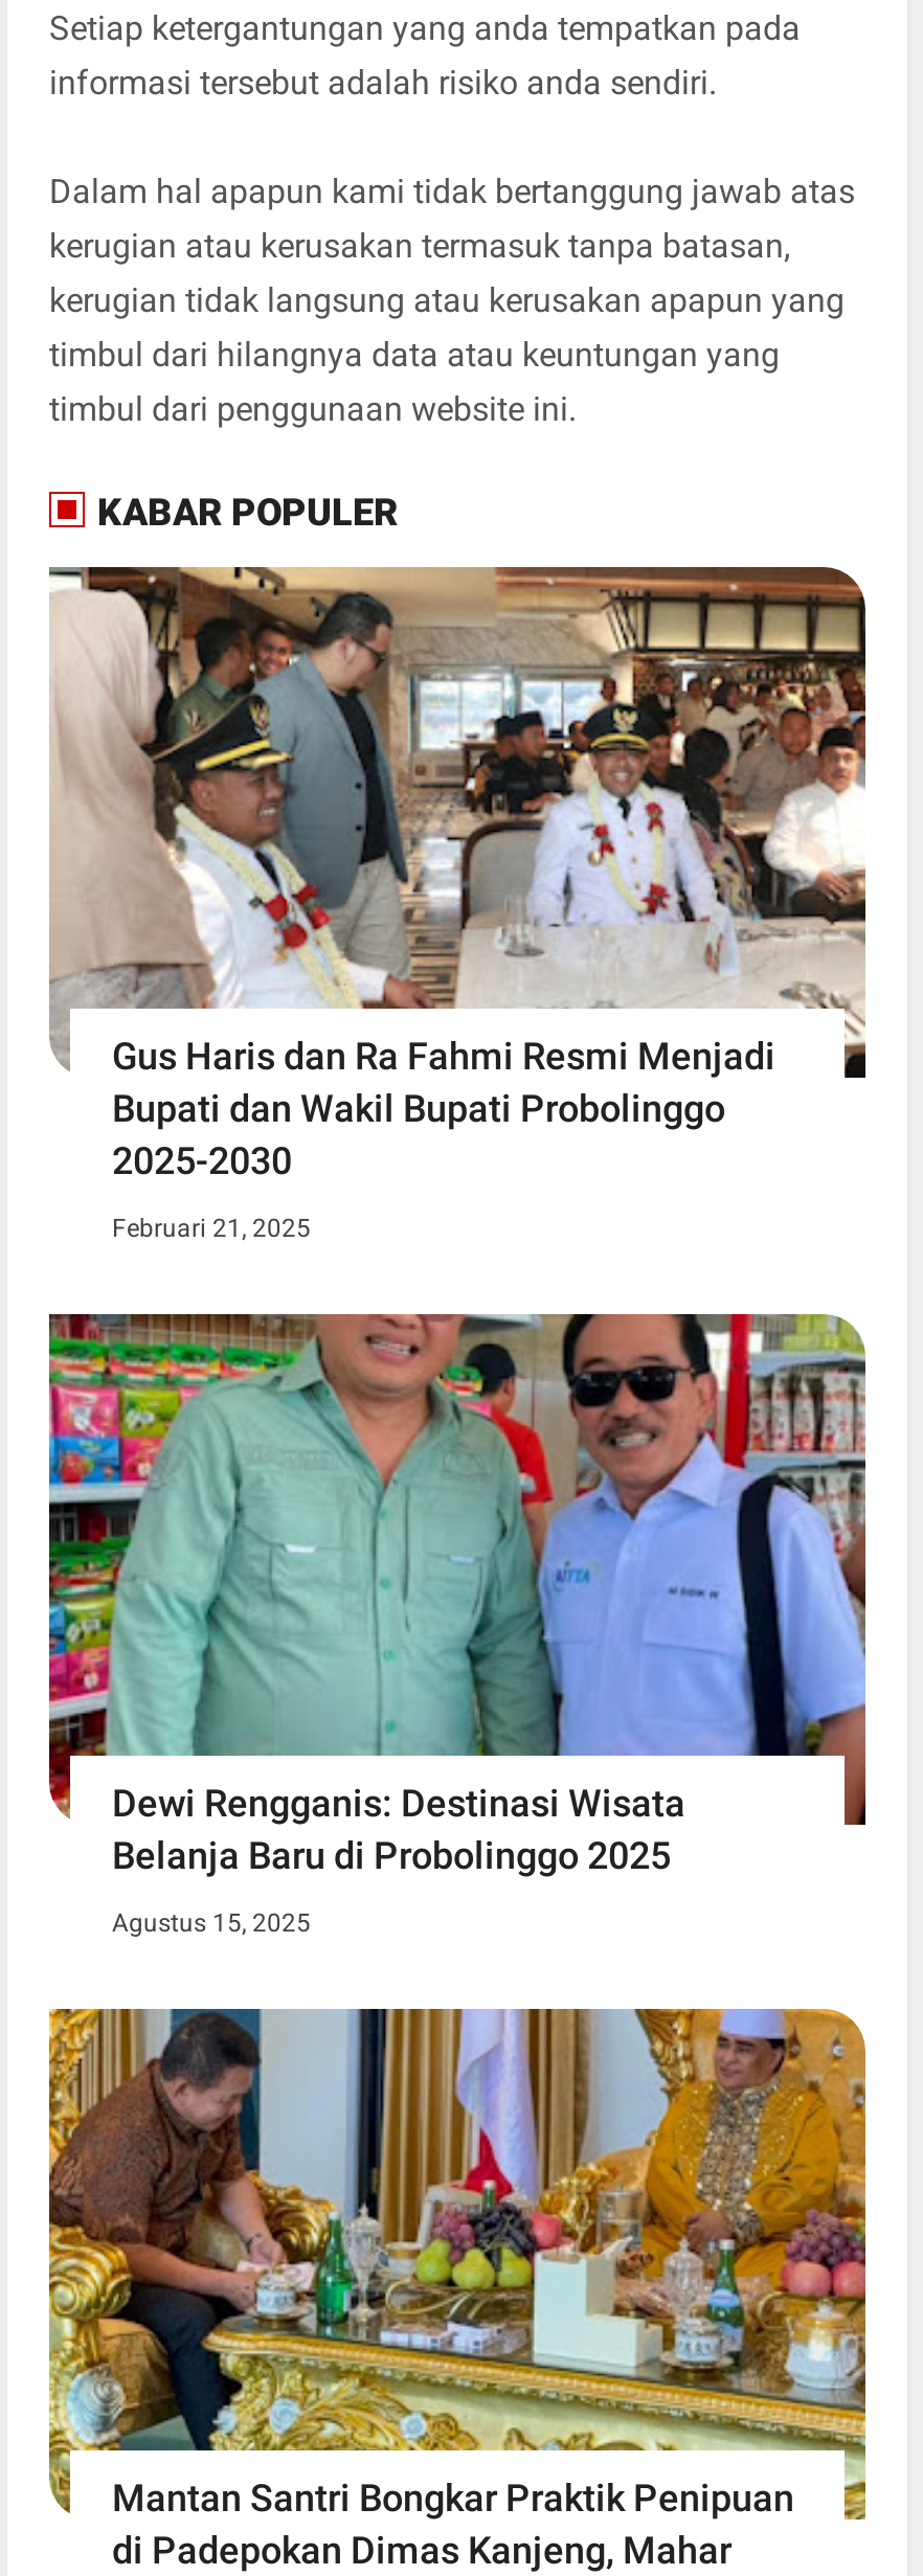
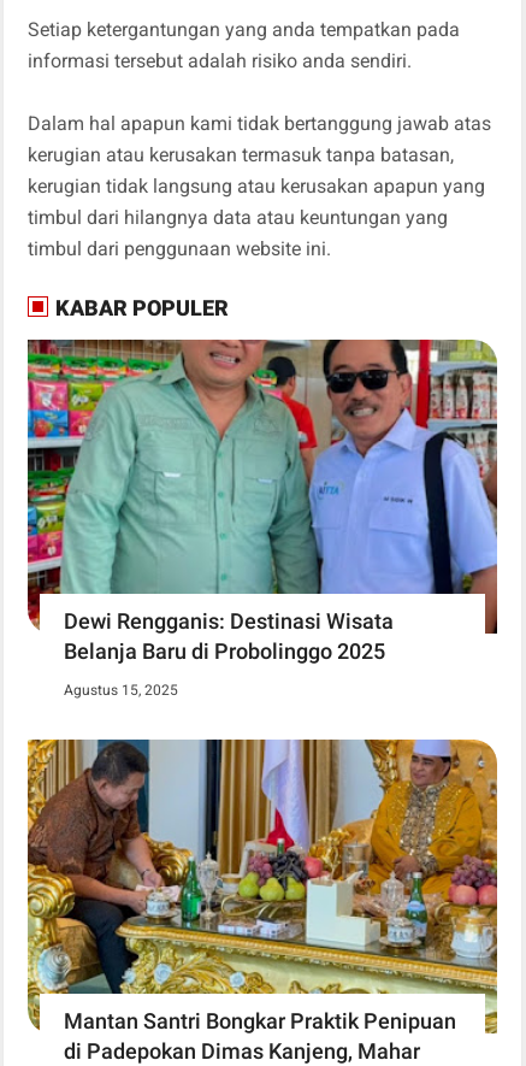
[49,565,868,1243] [image] | Gus Haris dan Ra Fahmi Resmi Menjadi | Bupati dan Wakil Bupati Probolinggo | 2025-2030 | Februari 21, 2025 -> none

